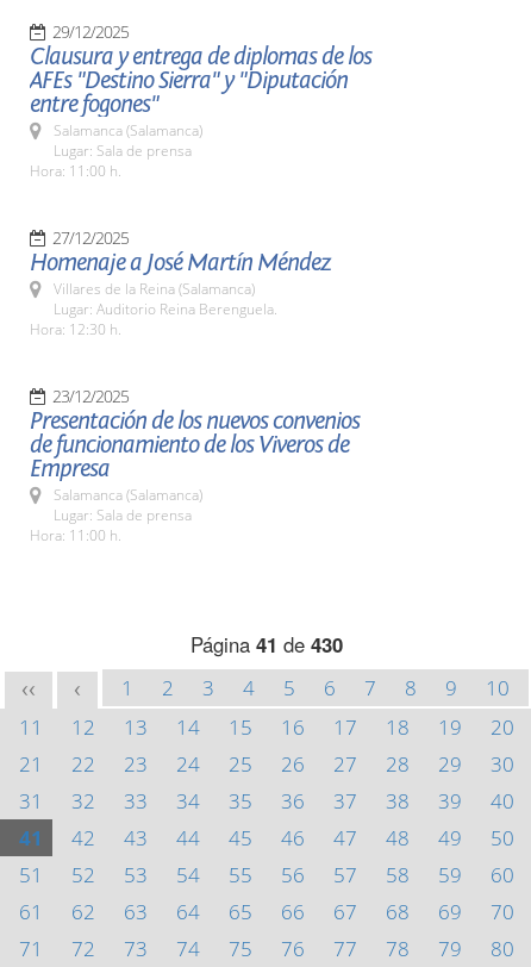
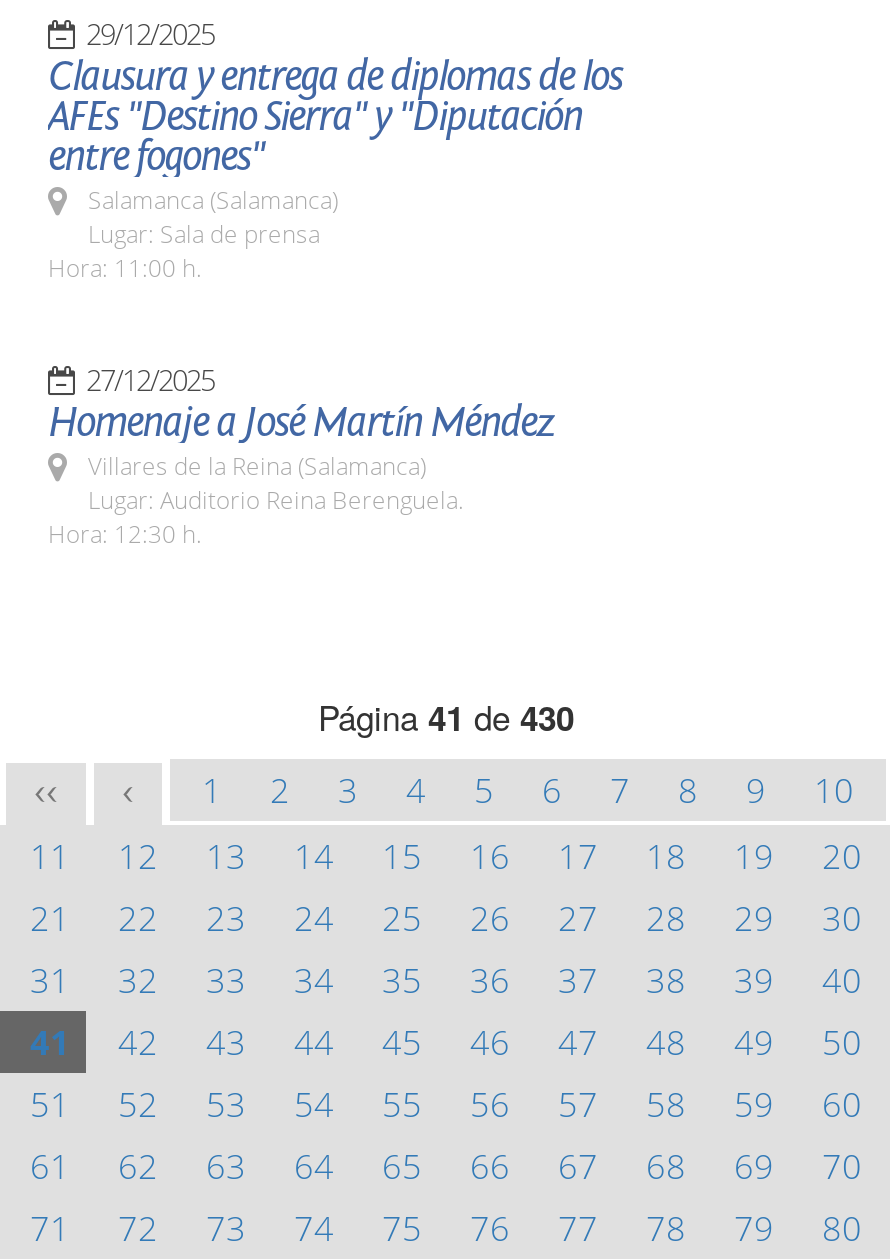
[30,385,360,545] 23/12/2025 | Presentación de los nuevos convenios | de funcionamiento de los Viveros de | Empresa | Salamanca (Salamanca) | Lugar: Sala de prensa | Hora: 11:00 h. -> none

